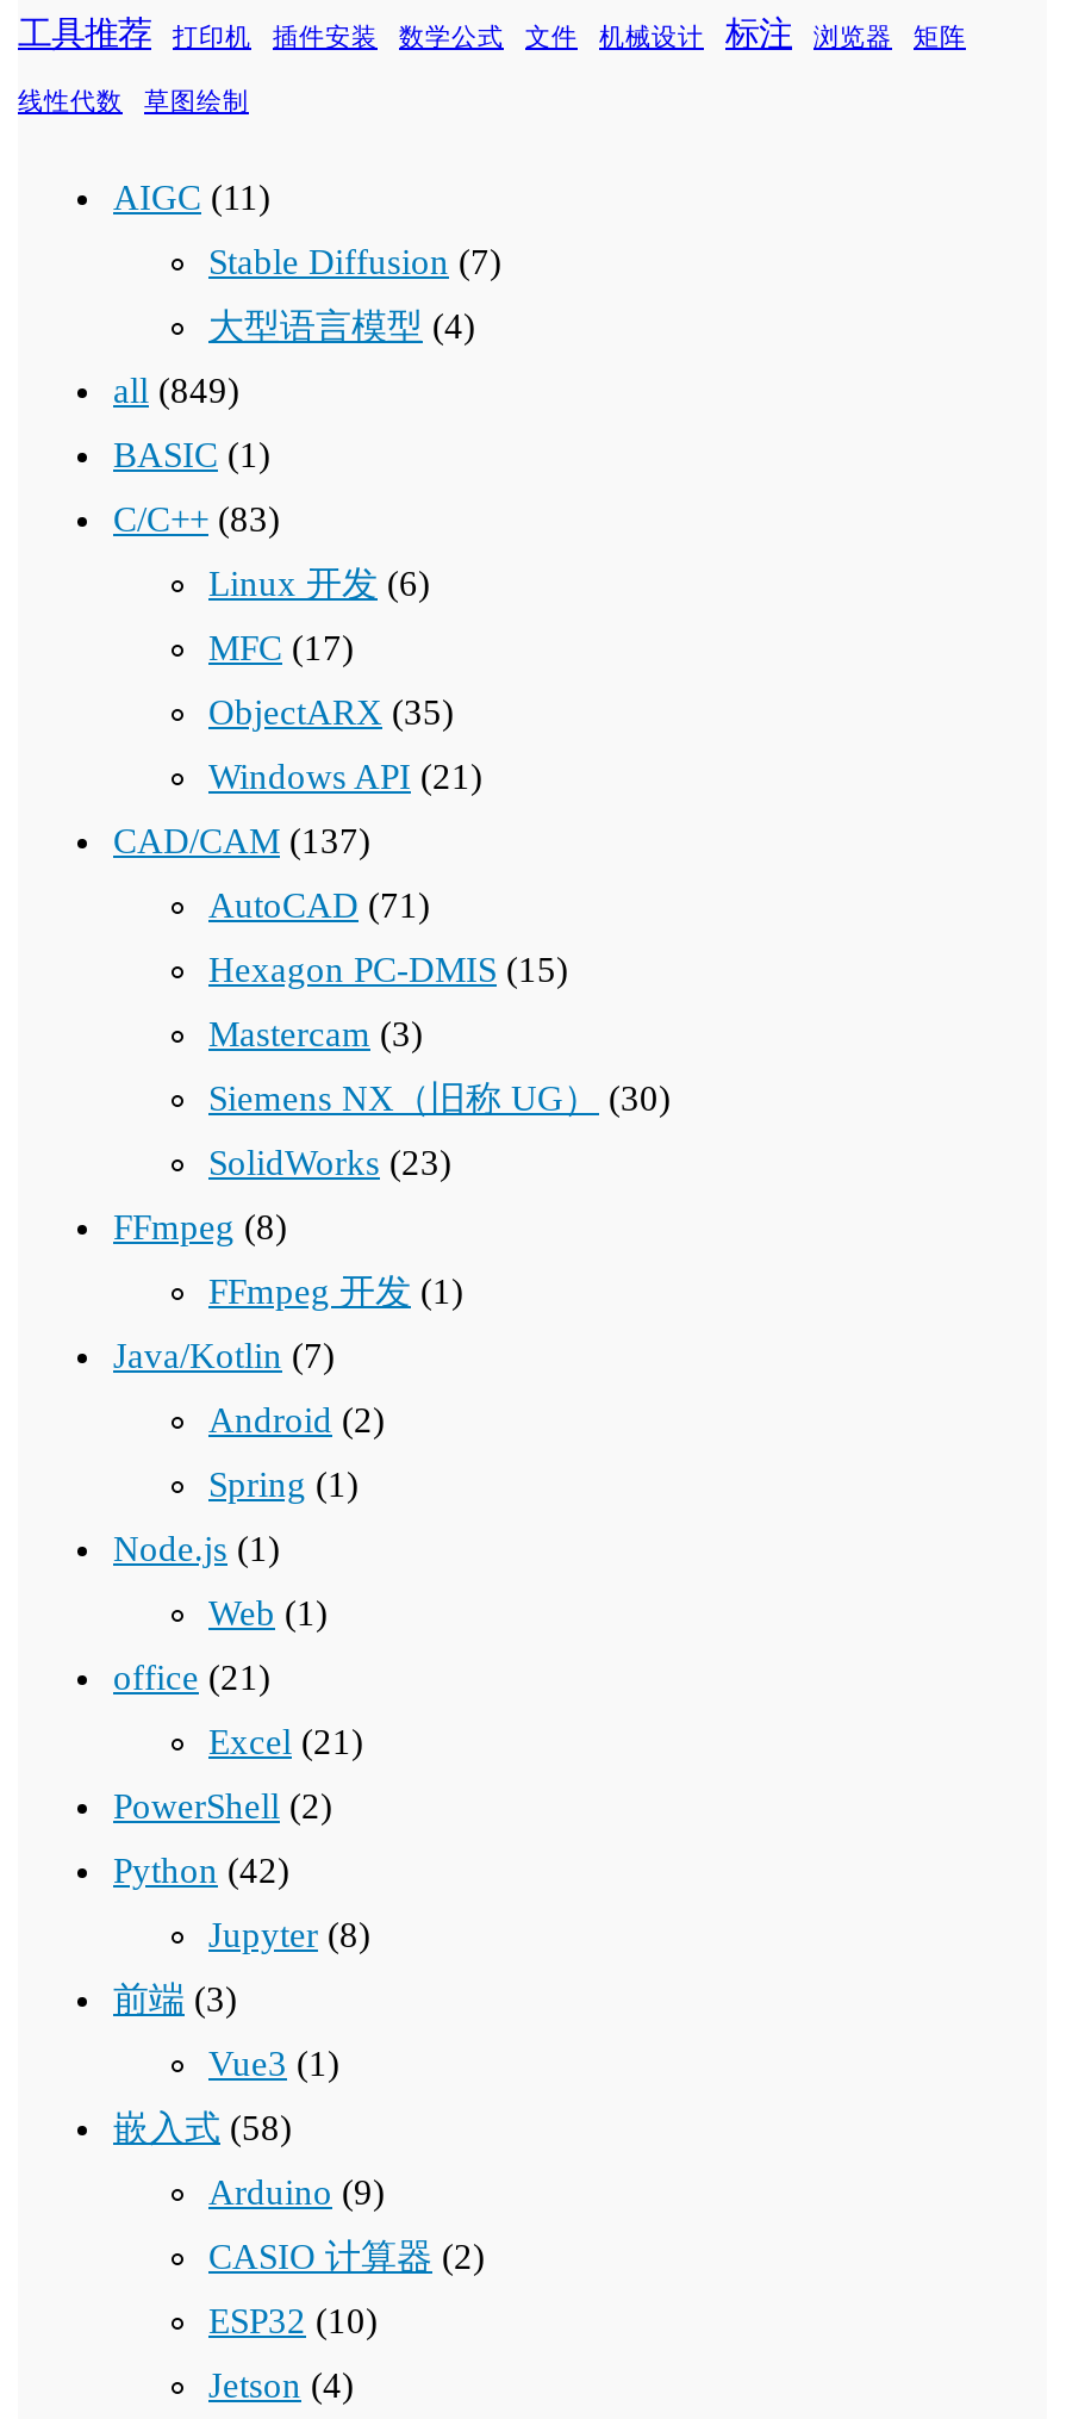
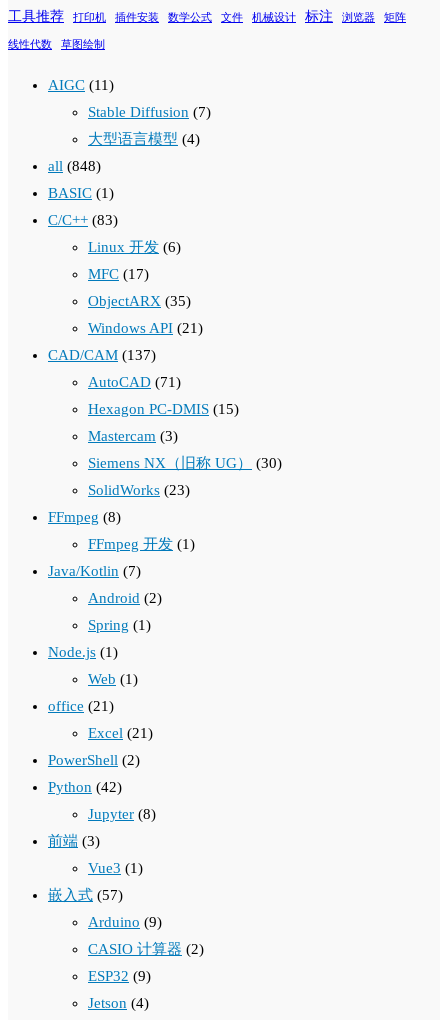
[113,373,239,411] all (849) -> [48,158,101,174] all (848)
[113,2110,292,2148] 嵌入式(58) -> [48,887,123,903] 嵌入式(57)
[208,2303,378,2341] ESP32 (10) -> [88,968,151,984] ESP32 (9)

